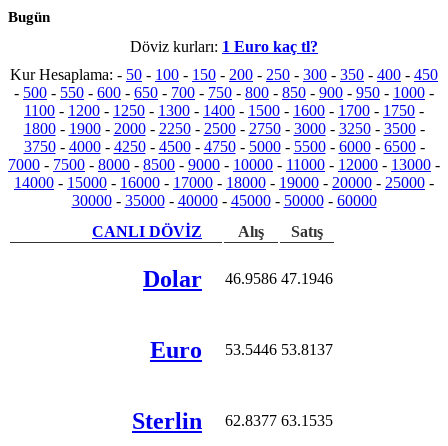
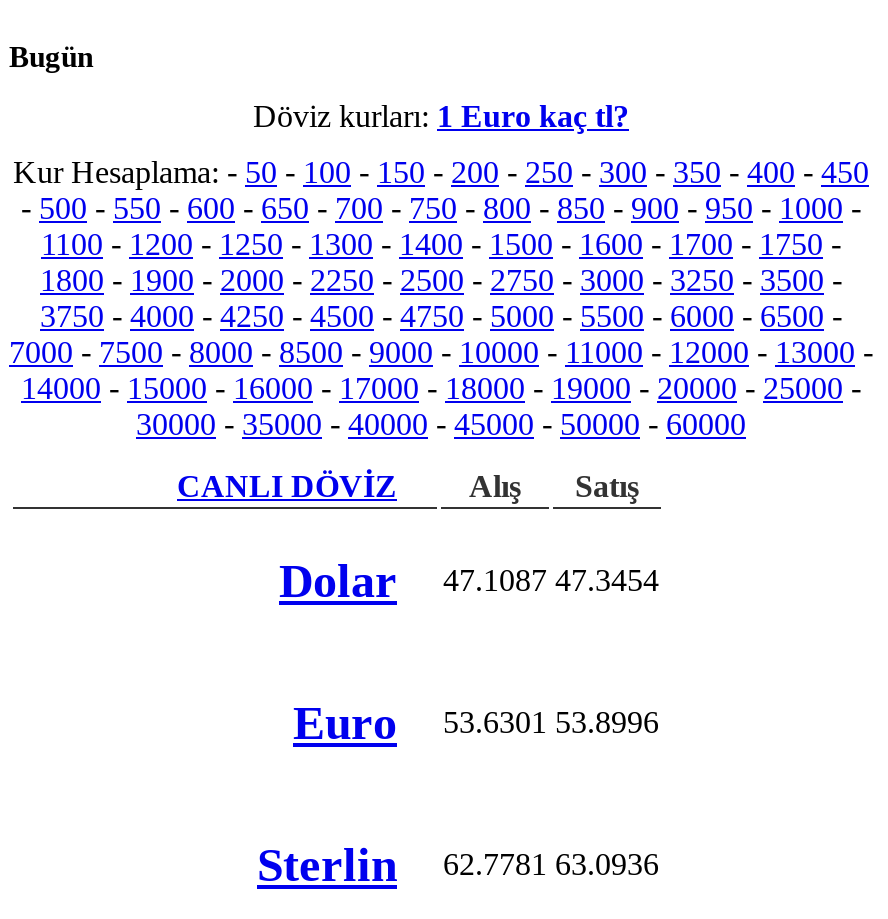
[143,266,333,292] Dolar 46.9586 47.1946 -> [279,555,659,607] Dolar 47.1087 47.3454
[150,337,333,363] Euro 53.5446 53.8137 -> [293,697,659,749] Euro 53.6301 53.8996
[132,408,333,434] Sterlin 62.8377 63.1535 -> [257,839,659,891] Sterlin 62.7781 63.0936

